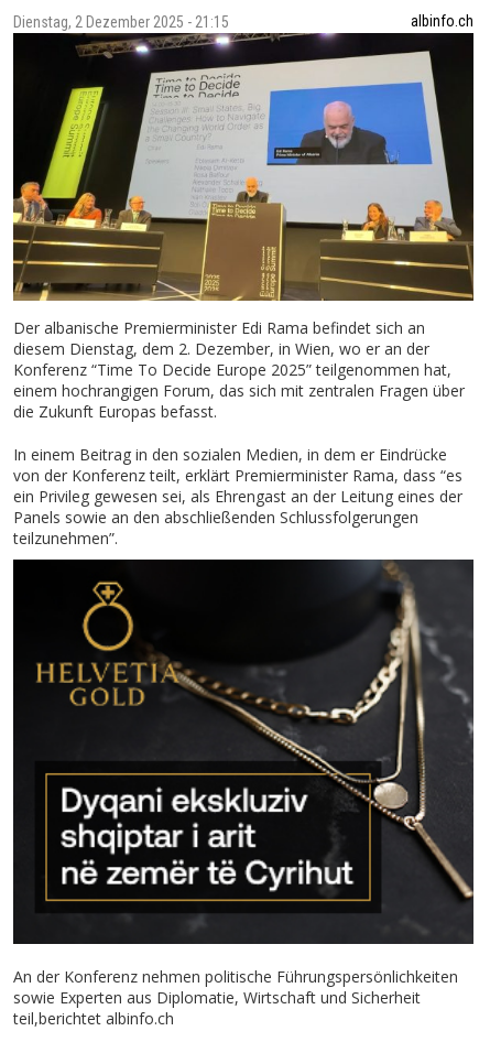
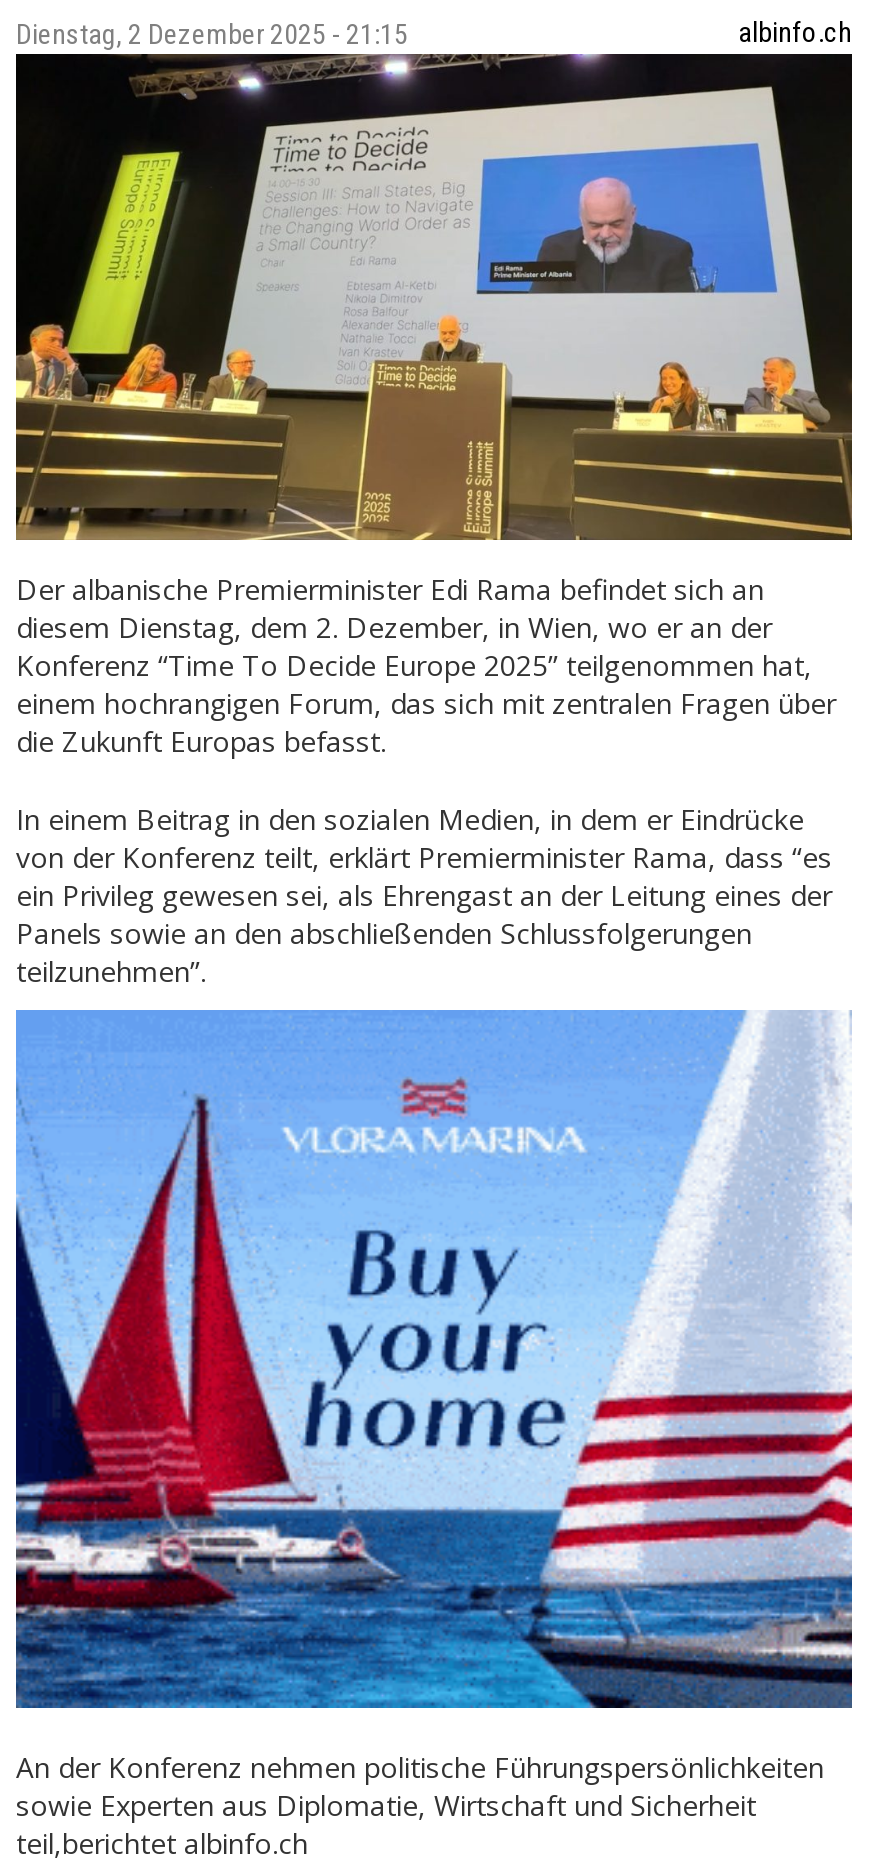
[12,558,475,945] [image] -> [14,1008,854,1710] [image]

